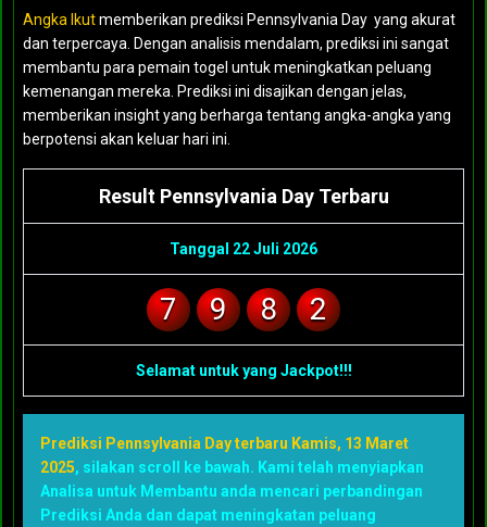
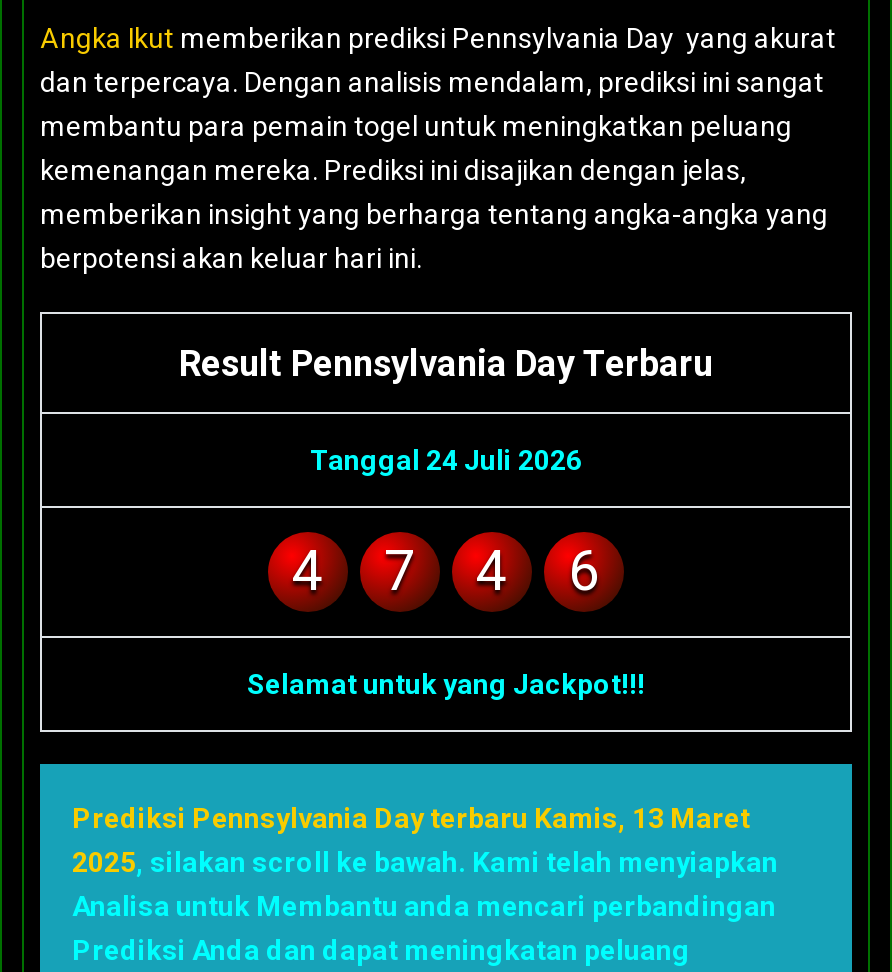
[170,240,317,257] Tanggal 22 Juli 2026 -> [292,443,582,603] Tanggal 24 Juli 2026 | 4
[210,291,327,327] 9 | 8 | 2 -> [476,537,600,603] 4 | 6

